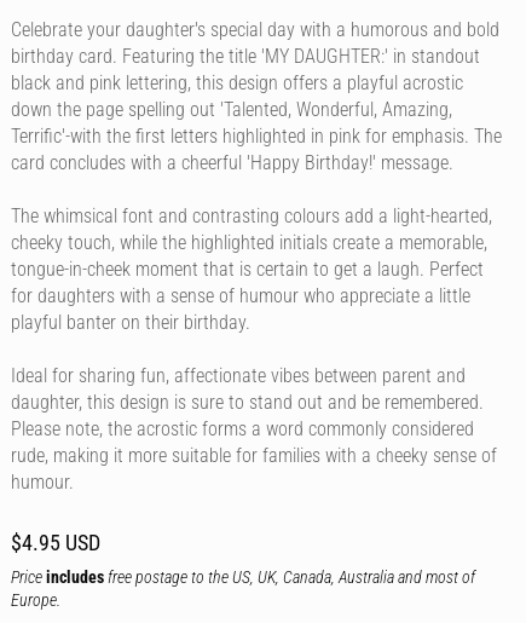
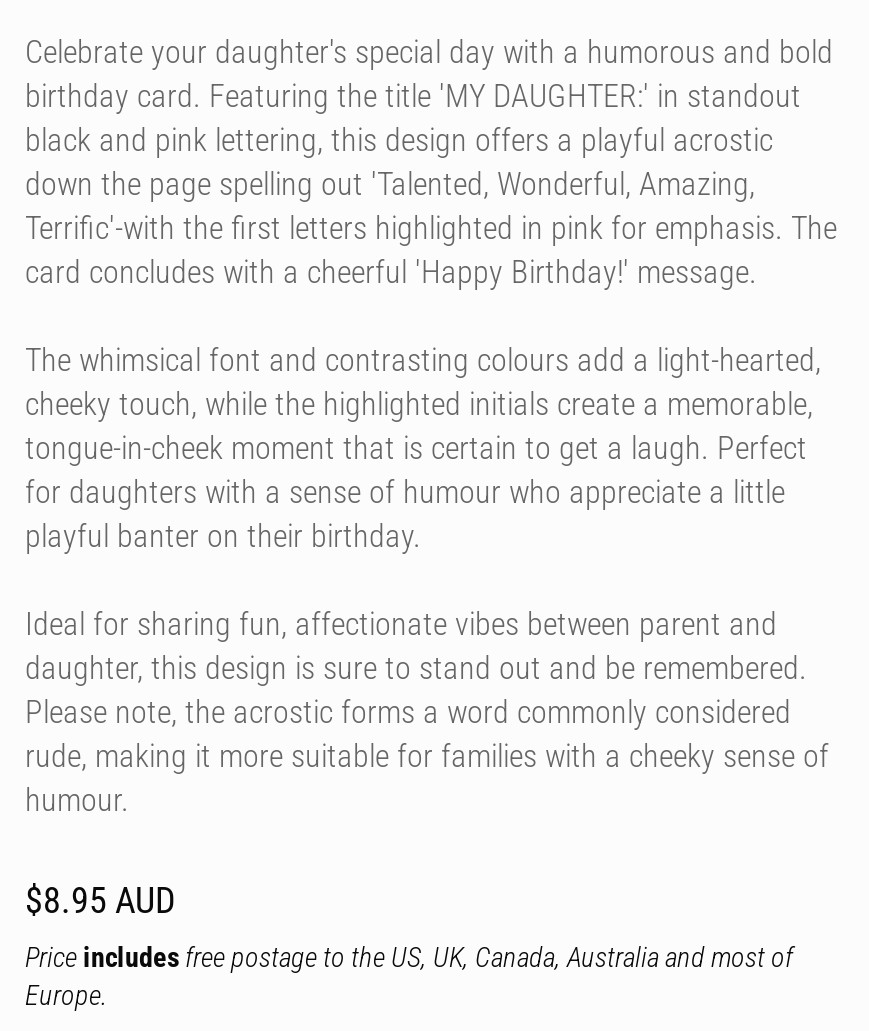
[11,530,100,555] $4.95 USD -> [25,879,175,921] $8.95 AUD

